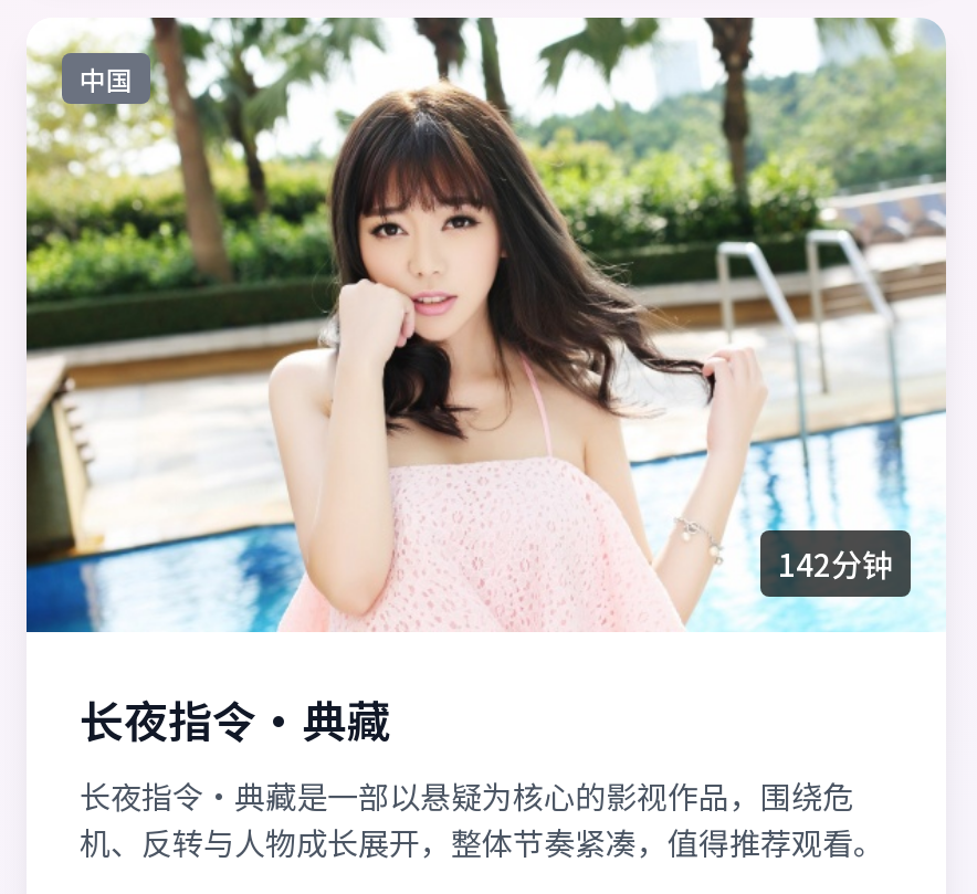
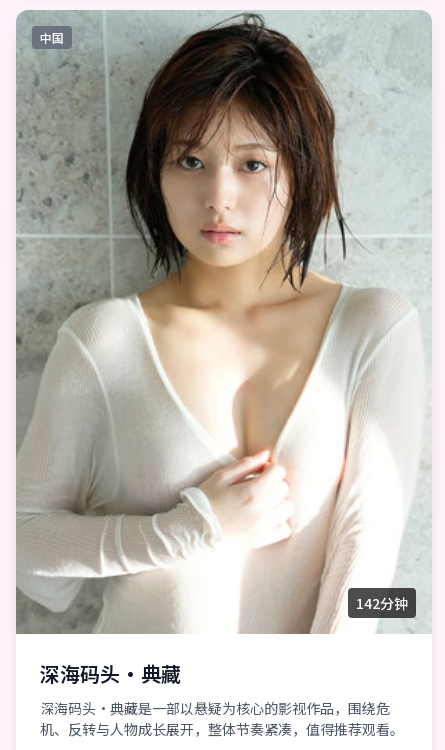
[24,17,946,751] [image] | 长夜指令·典藏 -> [15,10,432,688] [image] | 深海码头·典藏
[80,773,853,817] 长夜指令·典藏是一部以悬疑为核心的影视作品，围绕危 -> [40,698,390,718] 深海码头·典藏是一部以悬疑为核心的影视作品，围绕危

